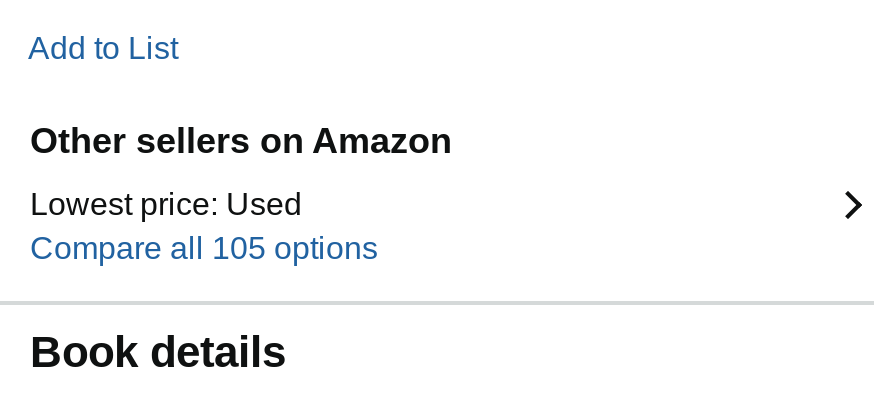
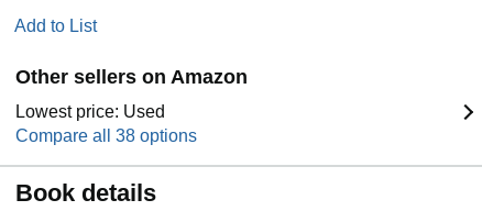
[30,231,378,265] Compare all 105 options -> [15,127,197,145] Compare all 38 options

